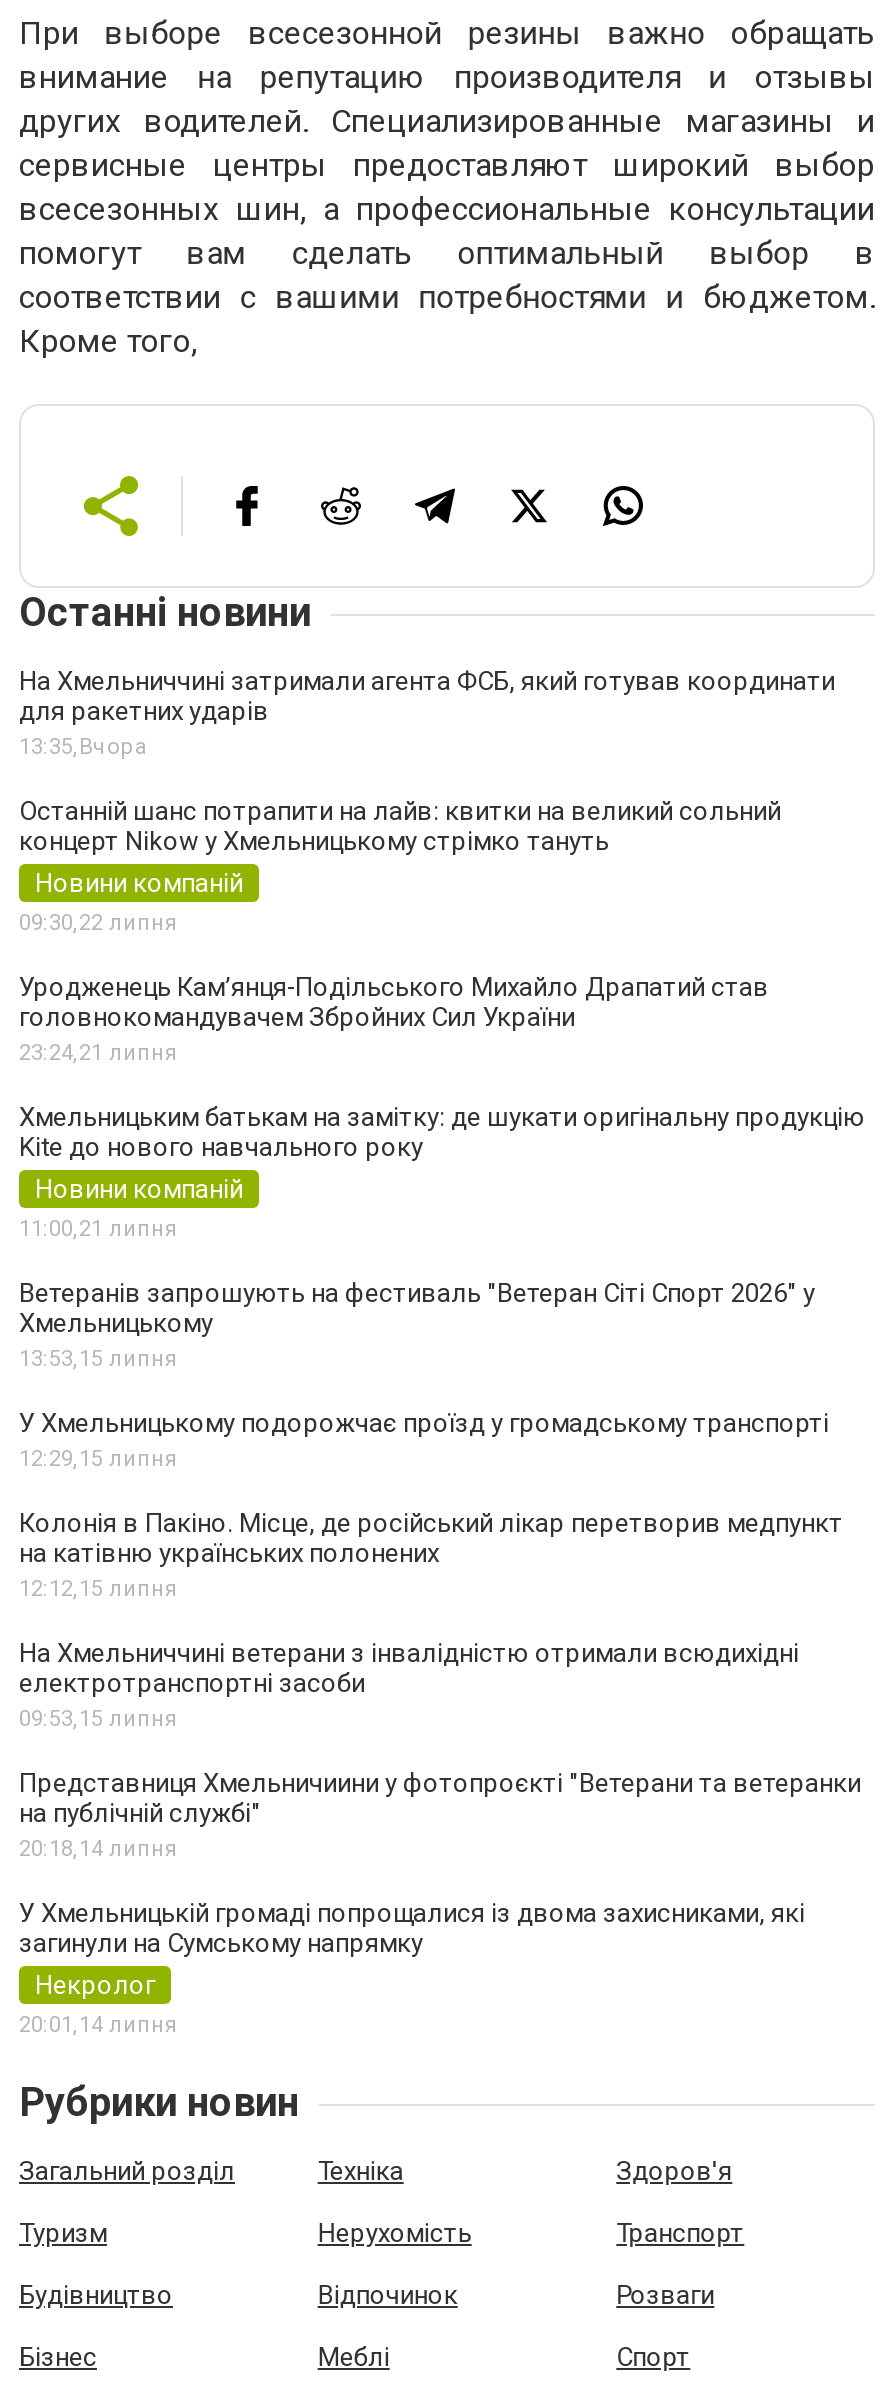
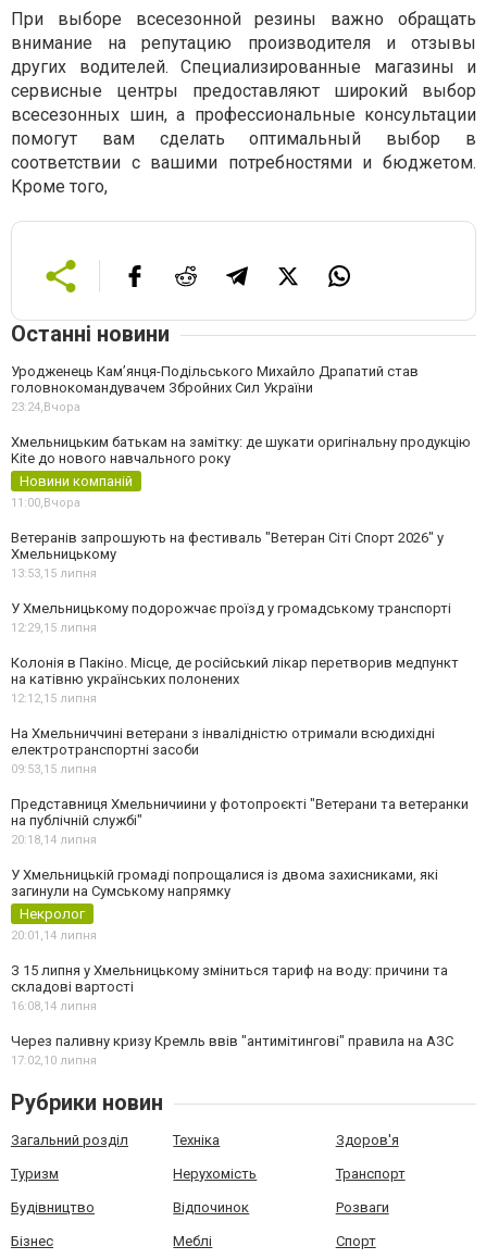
[19,665,835,935] На Хмельниччині затримали агента ФСБ, який готував координати | для ракетних ударів | 13:35, Вчора | Останній шанс потрапити на лайв: квитки на великий сольний | концерт Nikow у Хмельницькому стрімко тануть | Новини компаній | 09:30,22 липня -> none
moved [19,971,769,1031] -> [11,363,419,395]: Уродженець Кам’янця-Подільського Михайло Драпатий став | головнокомандувачем Збройних Сил України
[19,1039,177,1065] 23:24,21 липня -> [11,400,80,414] 23:24,Вчора
moved [19,1101,865,1203] -> [11,433,471,489]: Хмельницьким батькам на замітку: де шукати оригінальну продукцію | Kite до нового навчального року | Новини компаній
[19,1215,177,1241] 11:00,21 липня -> [11,495,80,509] 11:00,Вчора
moved [19,1277,861,2037] -> [11,529,469,942]: Ветеранів запрошують на фестиваль "Ветеран Сіті Спорт 2026" у | Хмельницькому | 13:53, 15 липня | ... | Некролог | 20:01, 14 липня
none -> [11,962,453,1067] З 15 липня у Хмельницькому зміниться тариф на воду: причини та | складові вартості | 16:08,14 липня | Через паливну кризу Кремль ввів "антимітингові" правила на АЗС | 17:02,10 липня

